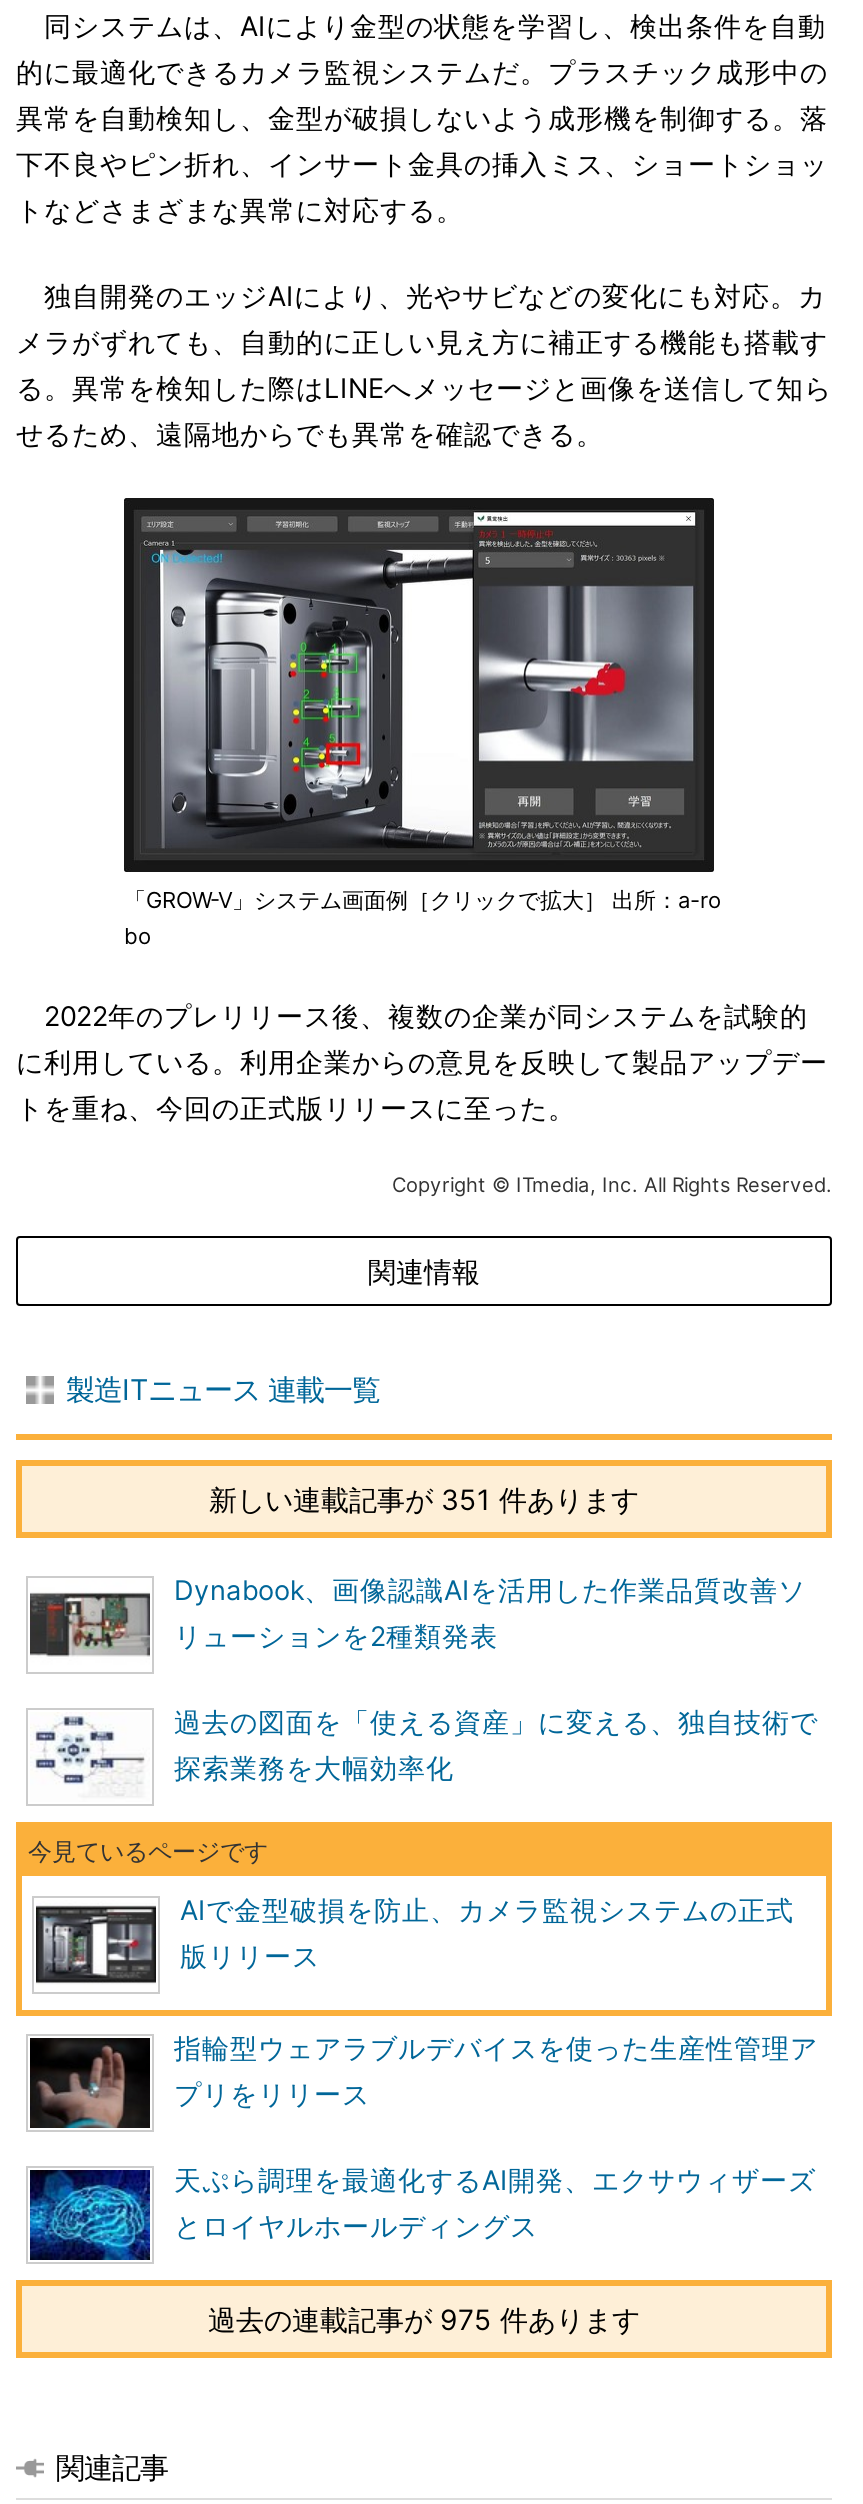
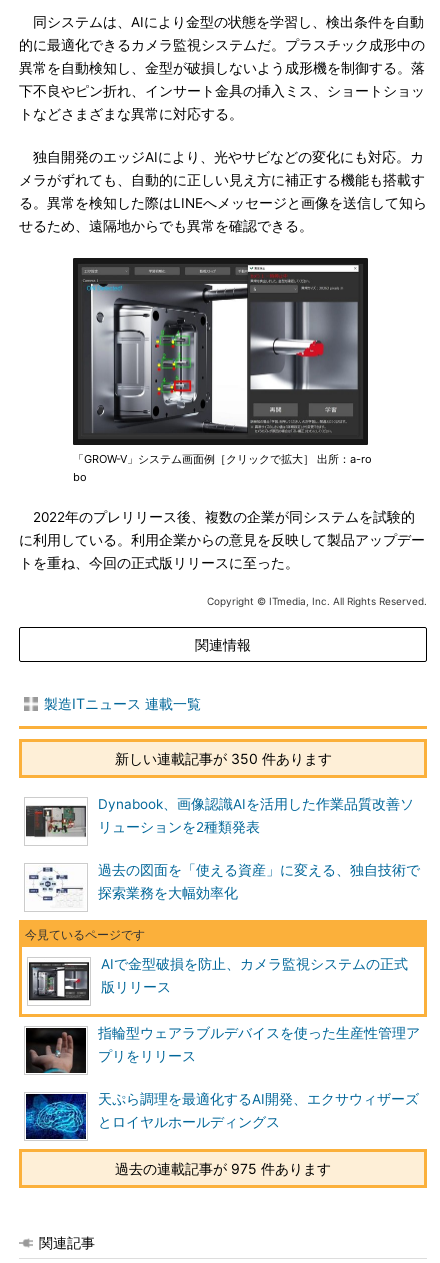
[209,1482,639,1516] 新しい連載記事が 351 件あります -> [114,750,331,767] 新しい連載記事が 350 件あります

